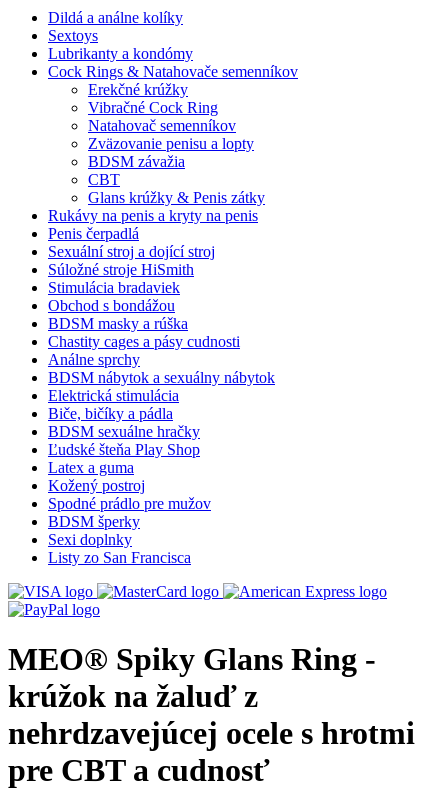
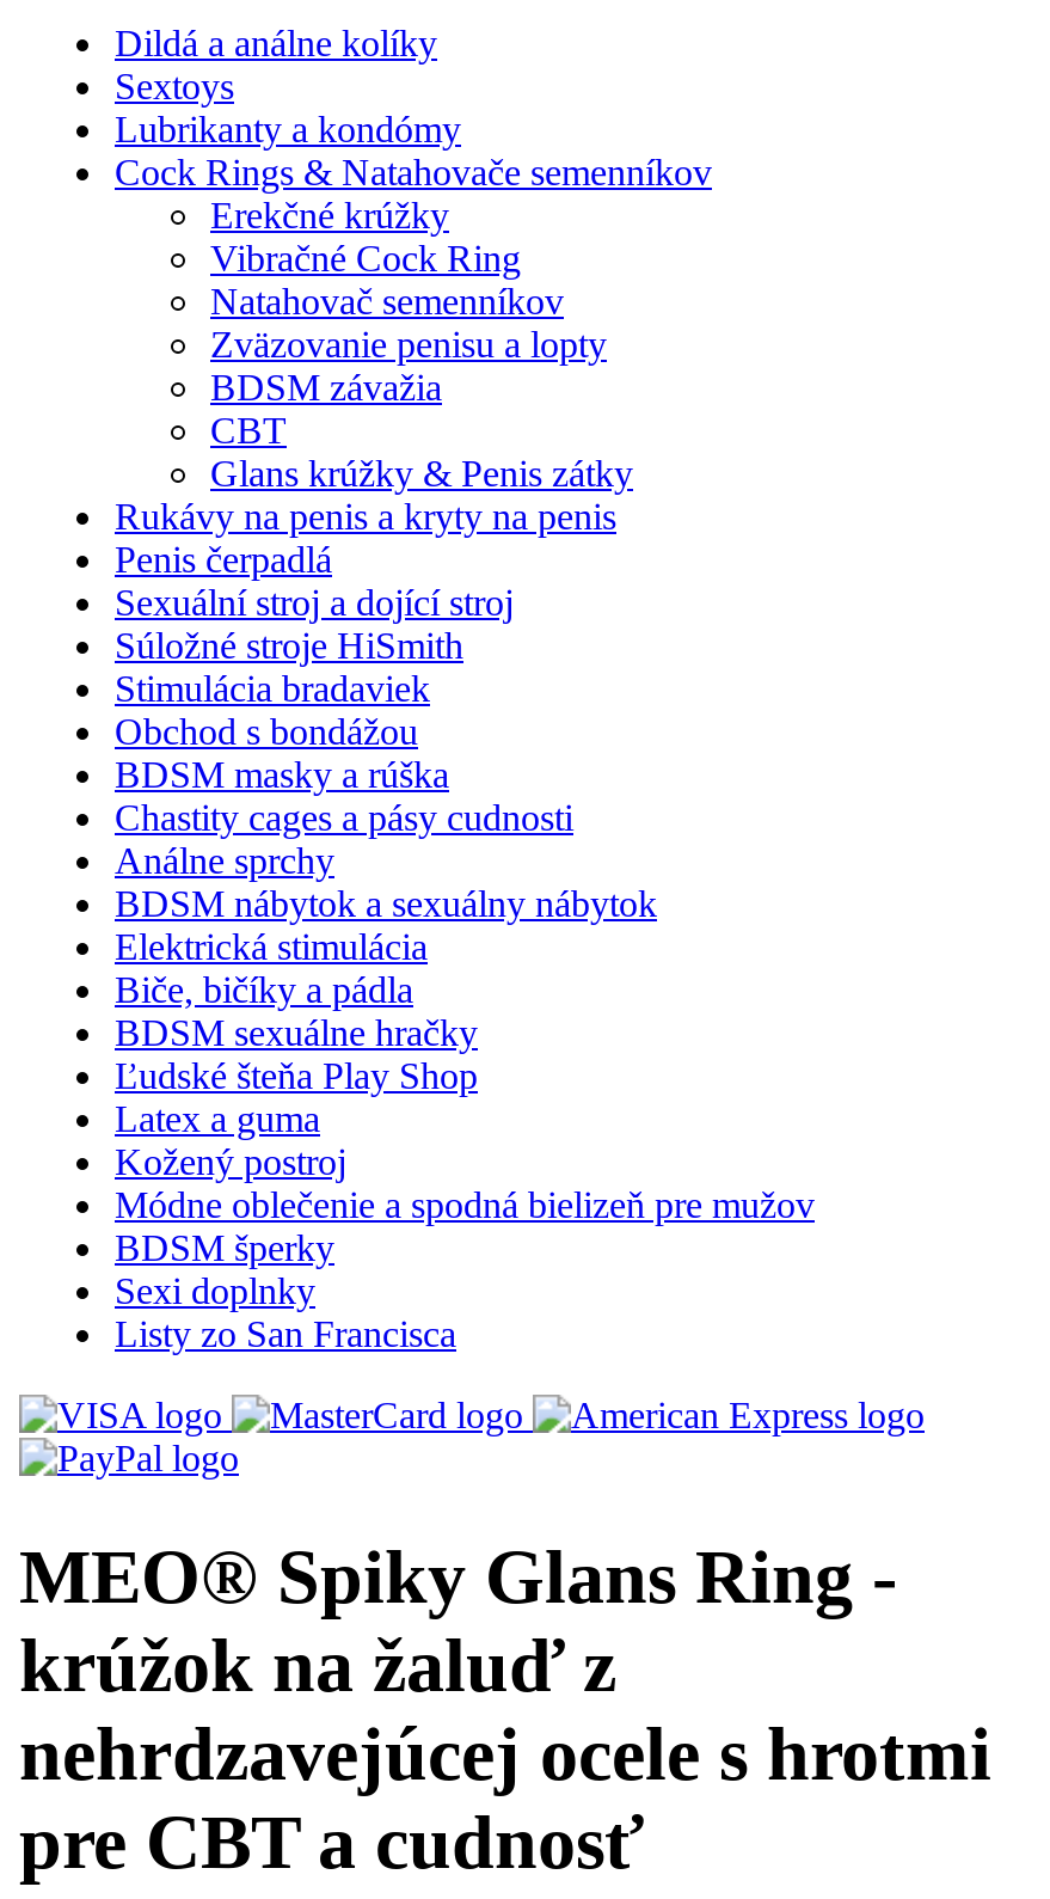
[48,495,211,512] Spodné prádlo pre mužov -> [115,1185,815,1225] Módne oblečenie a spodná bielizeň pre mužov

